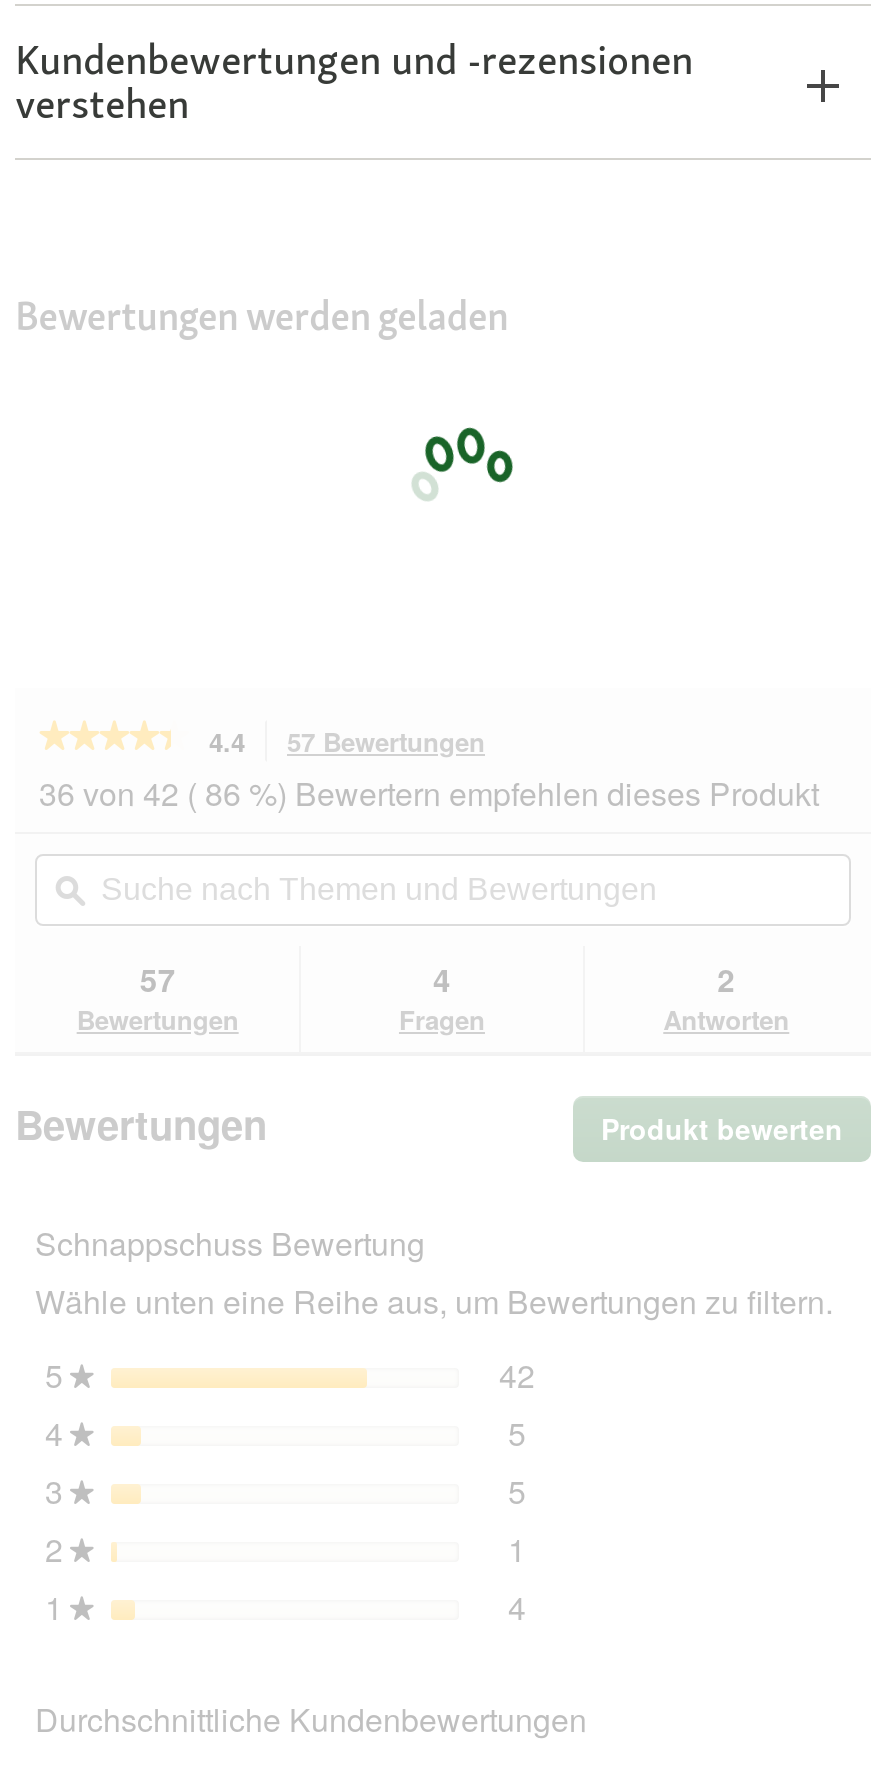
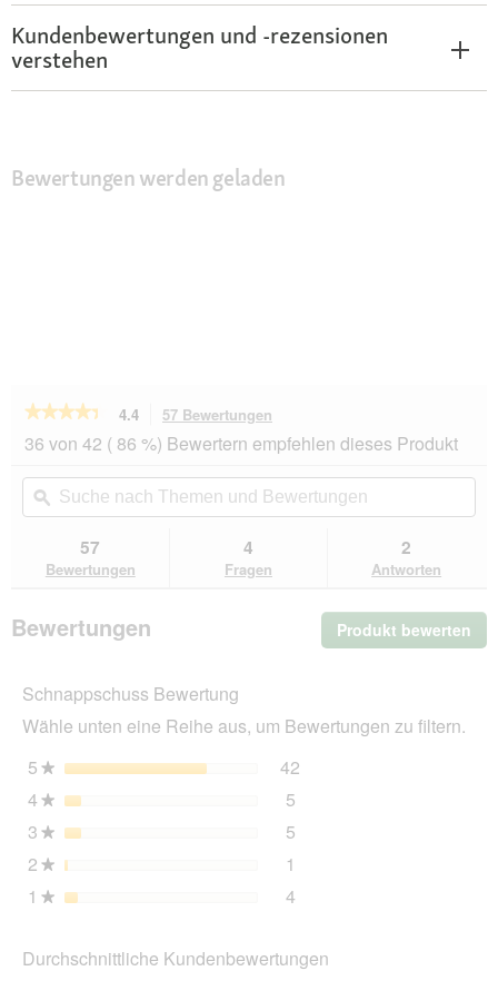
[411,424,515,502] [image] -> none

